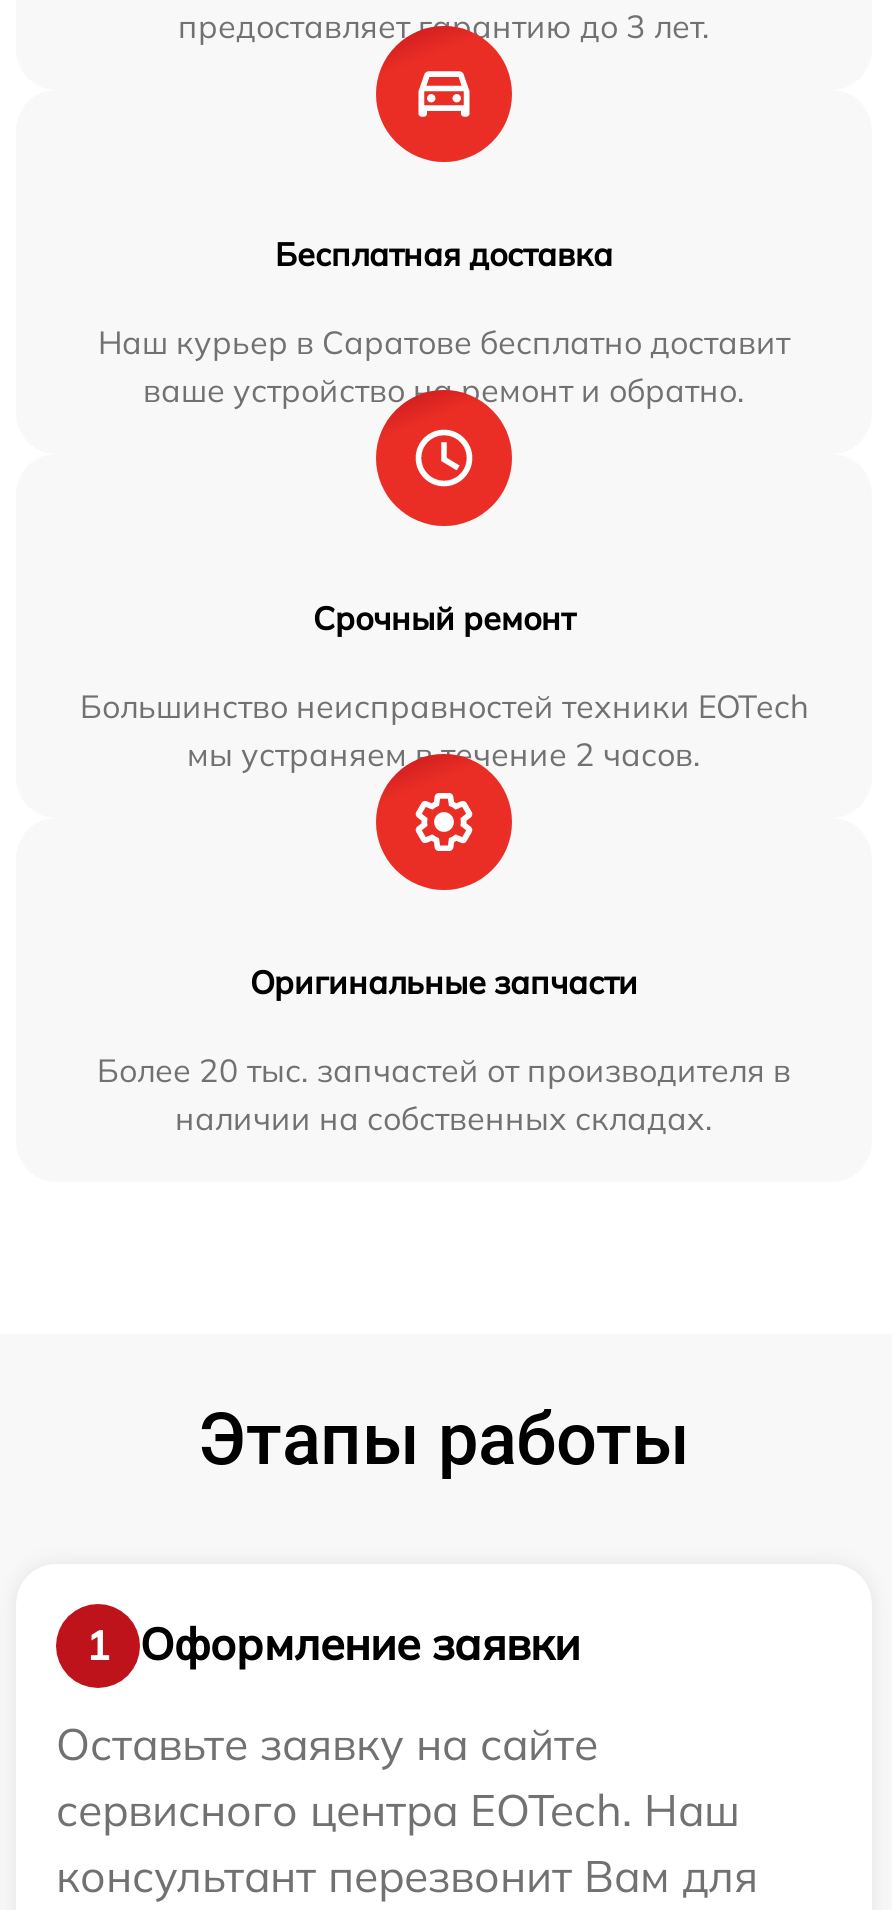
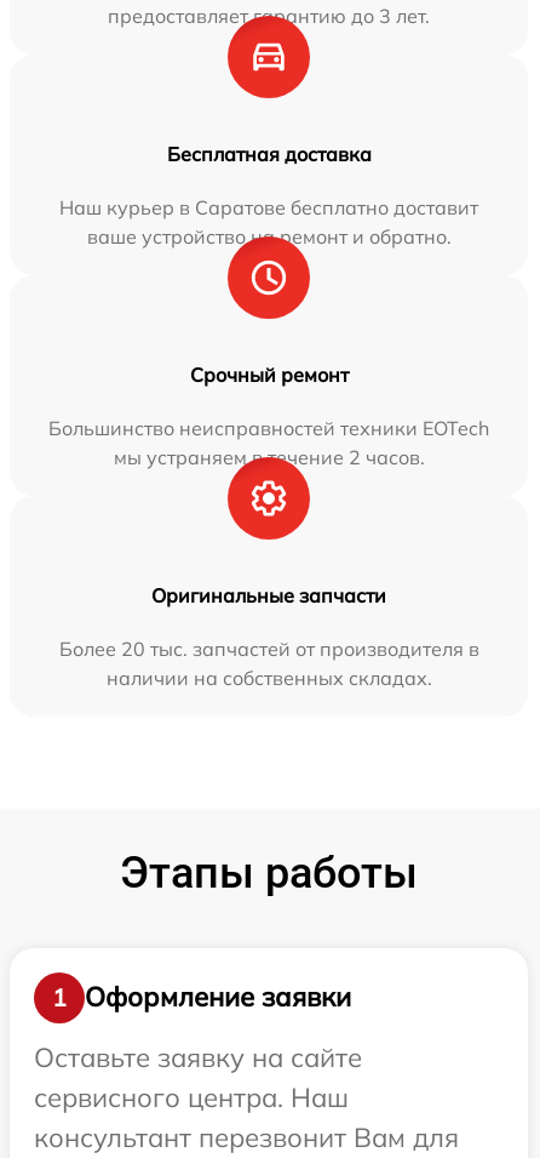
[56,1781,740,1837] сервисного центра EOTech. Наш -> [34,1080,349,1114] сервисного центра. Наш

